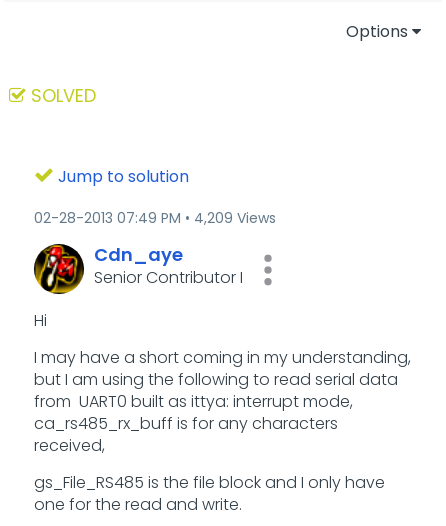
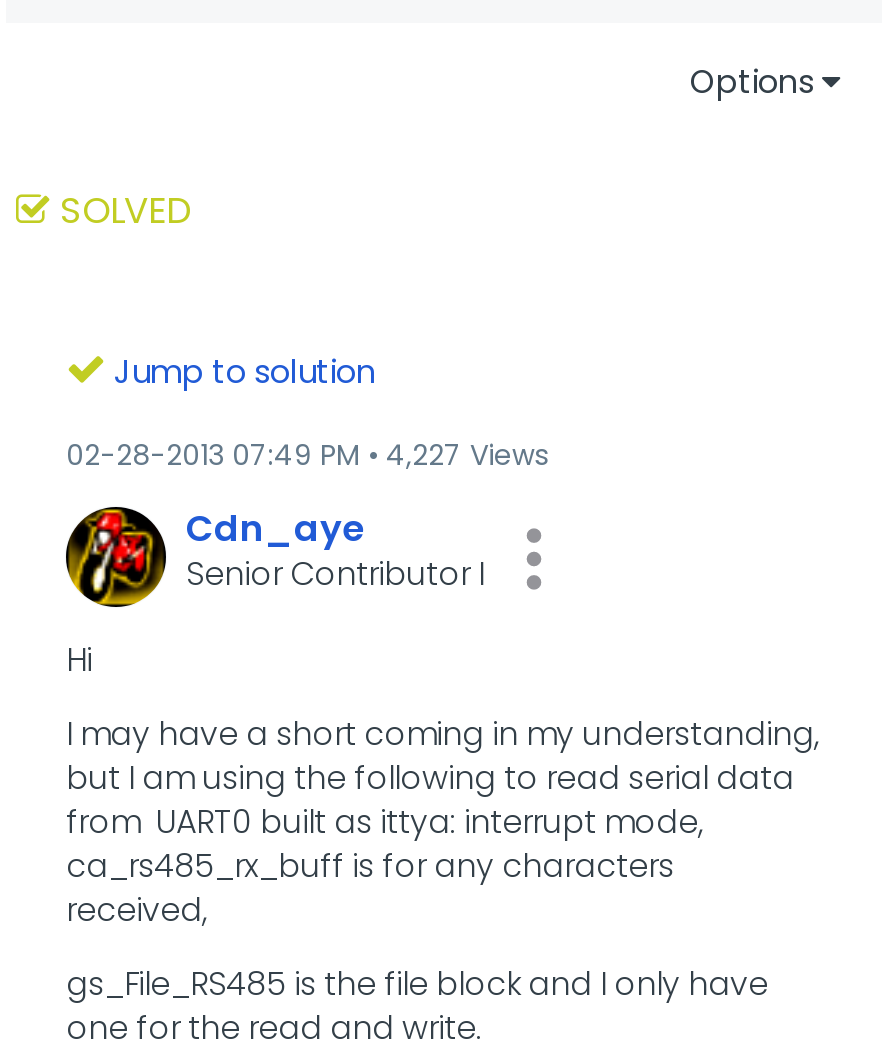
[34,208,276,228] 02-28-2013 07:49 PM 4,209 Views -> [66,435,548,475] 02-28-2013 07:49 PM 4,227 Views

